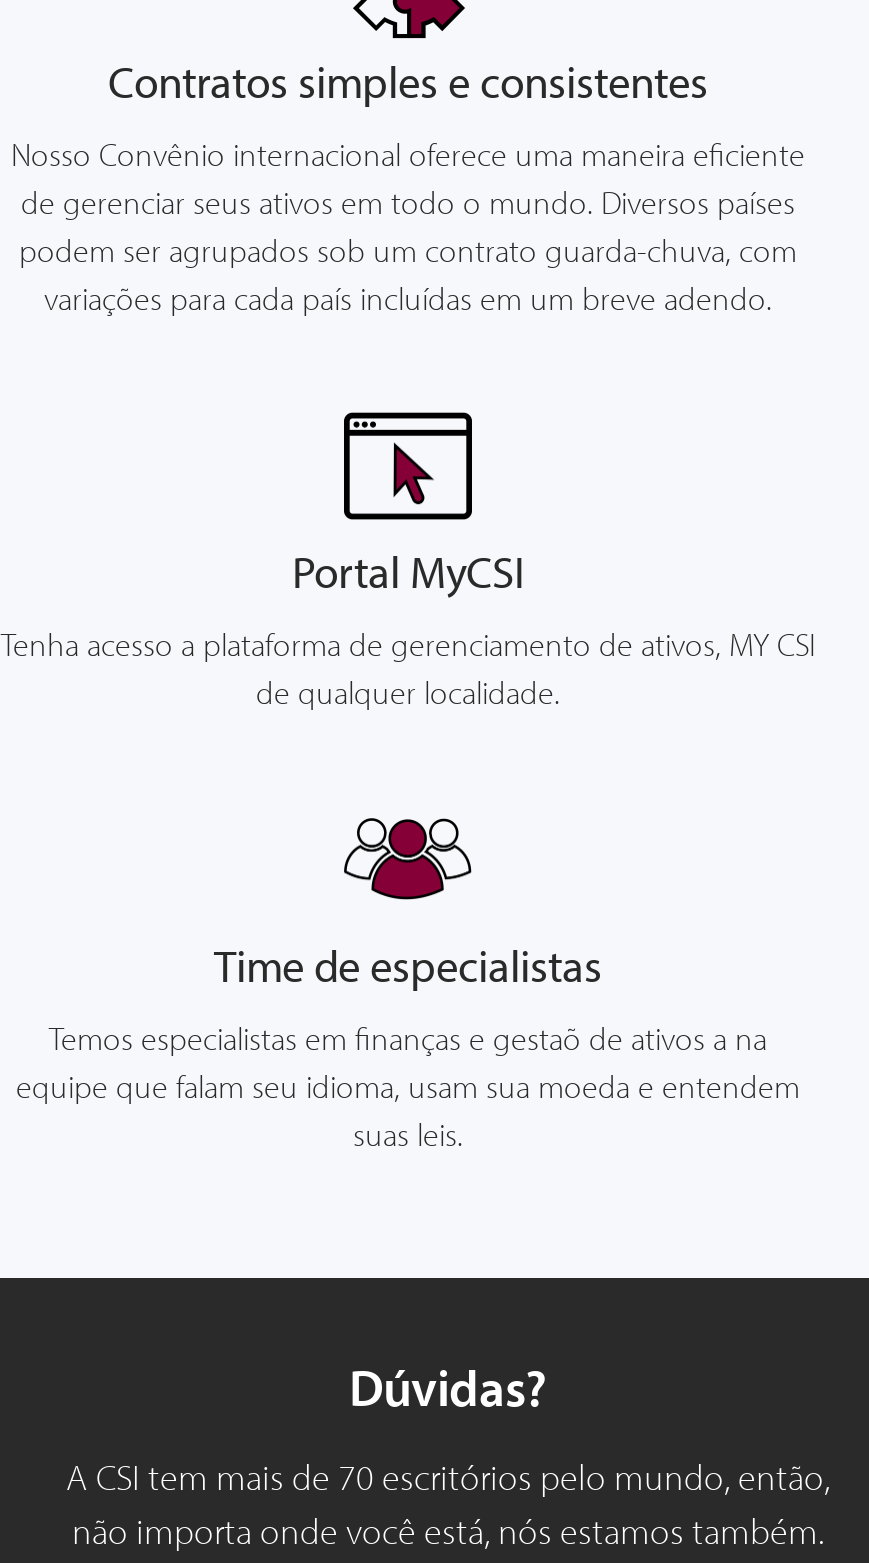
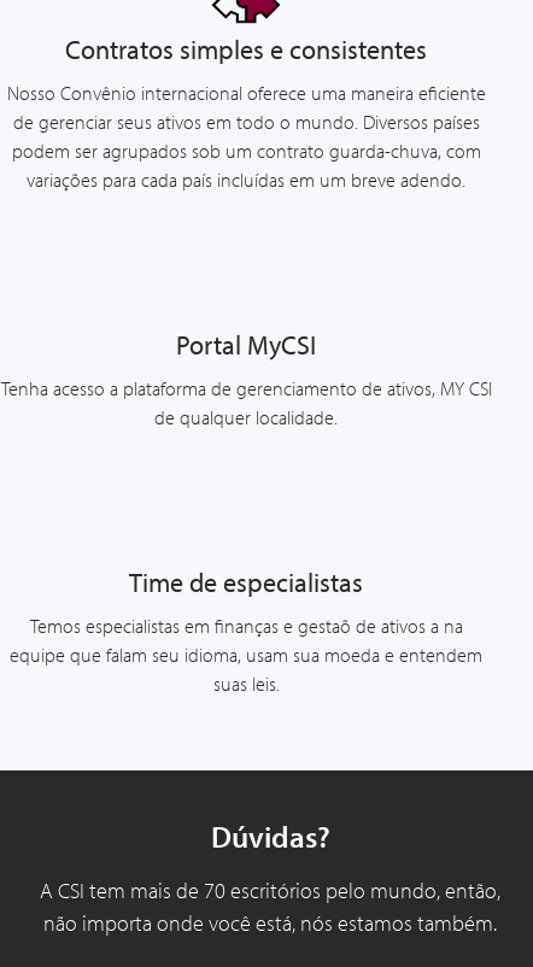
[342,410,474,522] [image] -> none
[342,816,474,902] [image] -> none

